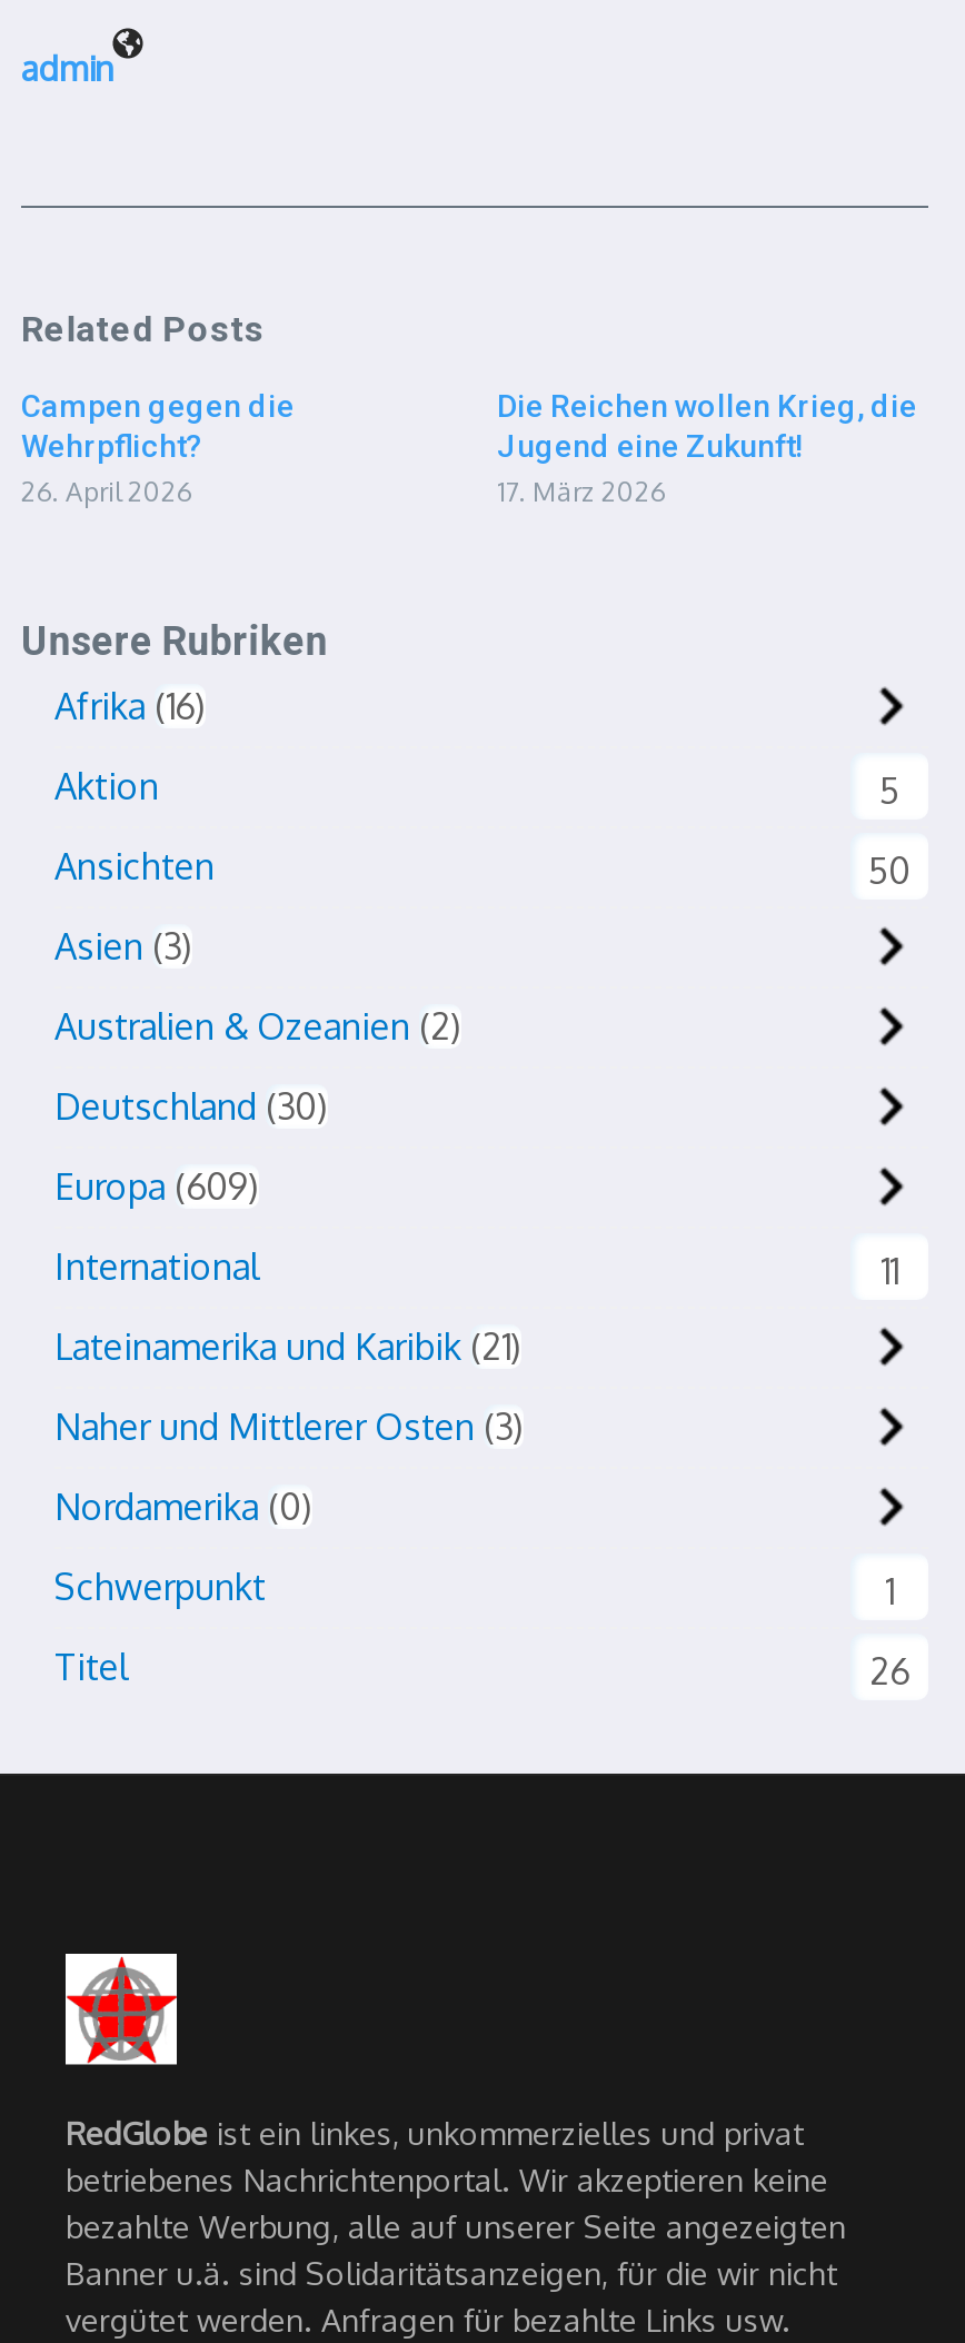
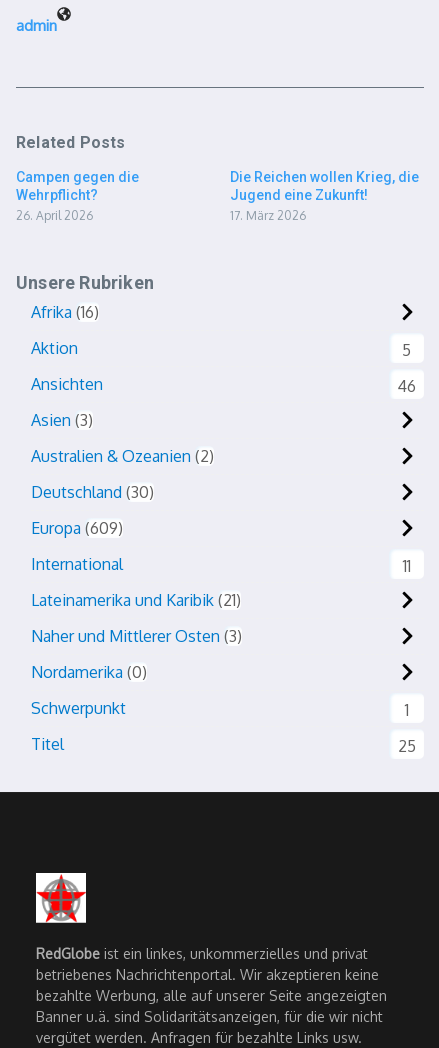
[868,848,911,893] 50 -> [397,376,416,396] 46
[869,1649,909,1694] 26 -> [397,736,415,756] 25

